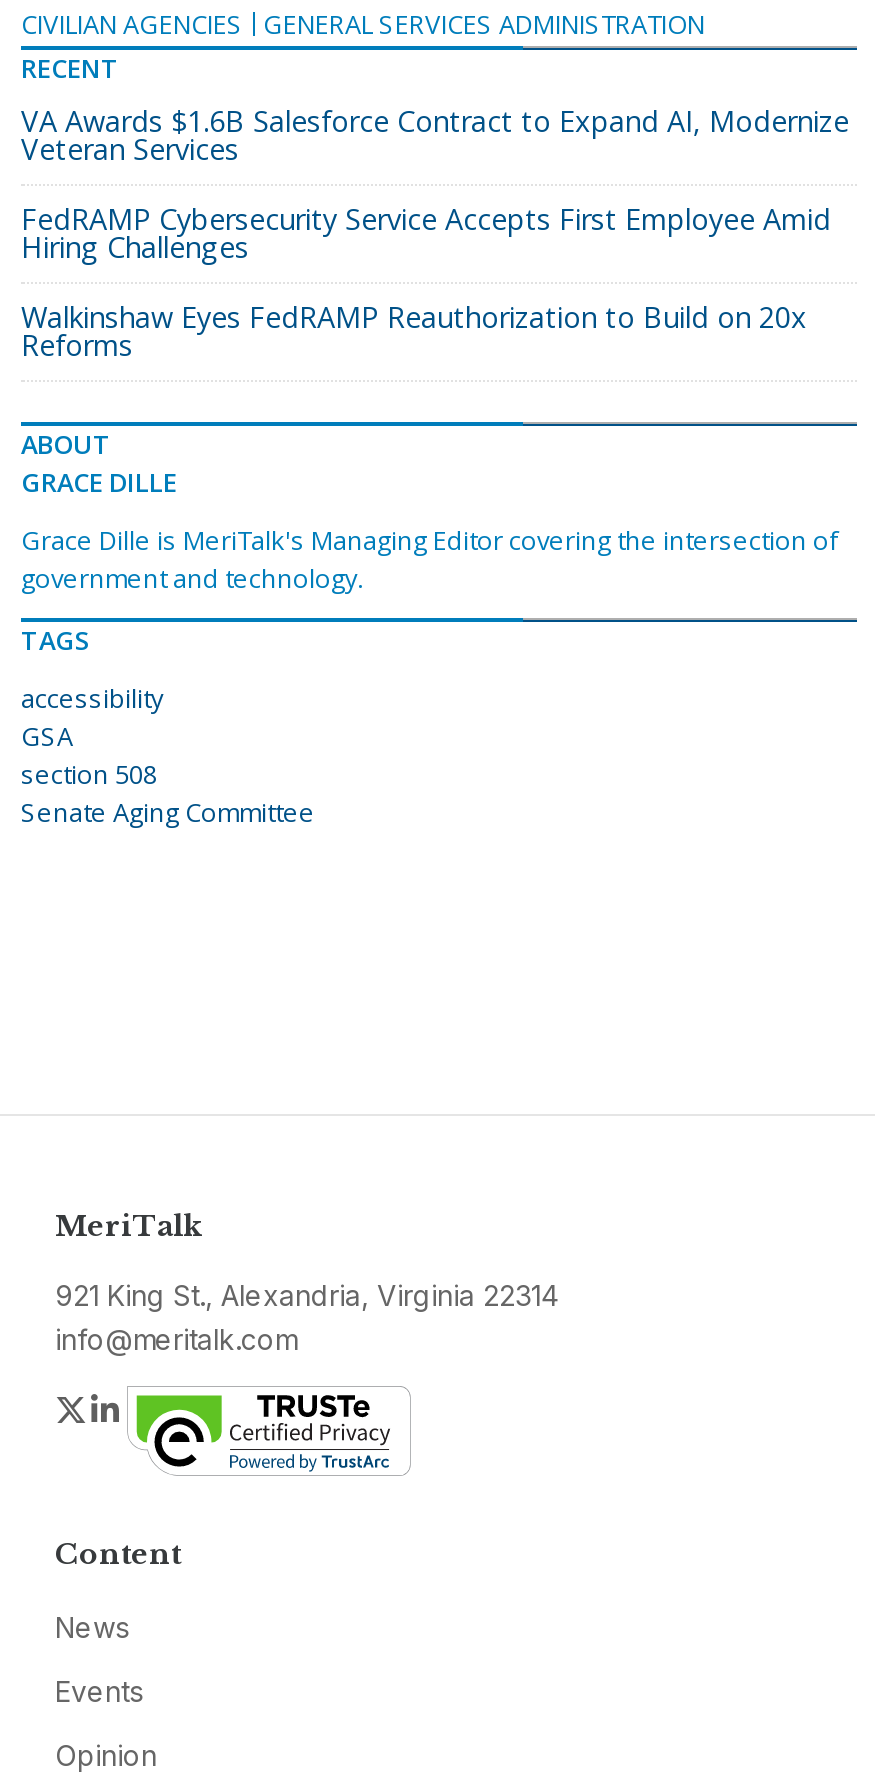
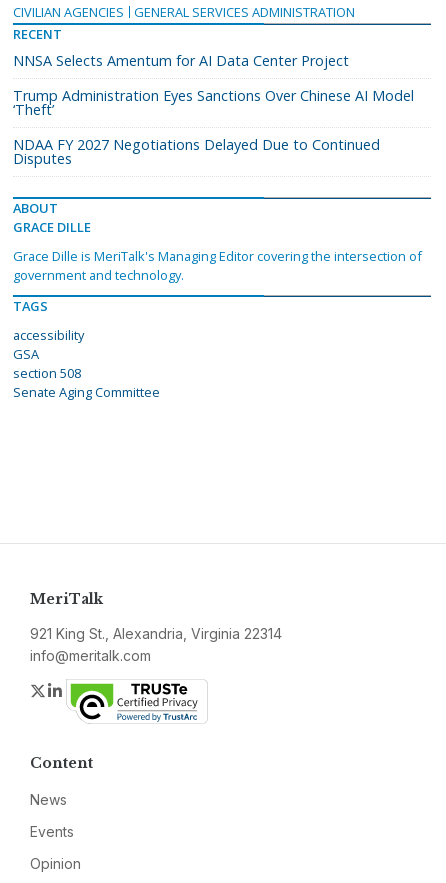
[21,102,849,168] VA Awards $1.6B Salesforce Contract to Expand AI, Modernize | Veteran Services -> [13,51,349,70] NNSA Selects Amentum for AI Data Center Project
[21,200,831,266] FedRAMP Cybersecurity Service Accepts First Employee Amid | Hiring Challenges -> [13,86,414,119] Trump Administration Eyes Sanctions Over Chinese AI Model | ‘Theft’
[21,298,807,364] Walkinshaw Eyes FedRAMP Reauthorization to Build on 20x | Reforms -> [13,135,380,168] NDAA FY 2027 Negotiations Delayed Due to Continued | Disputes

